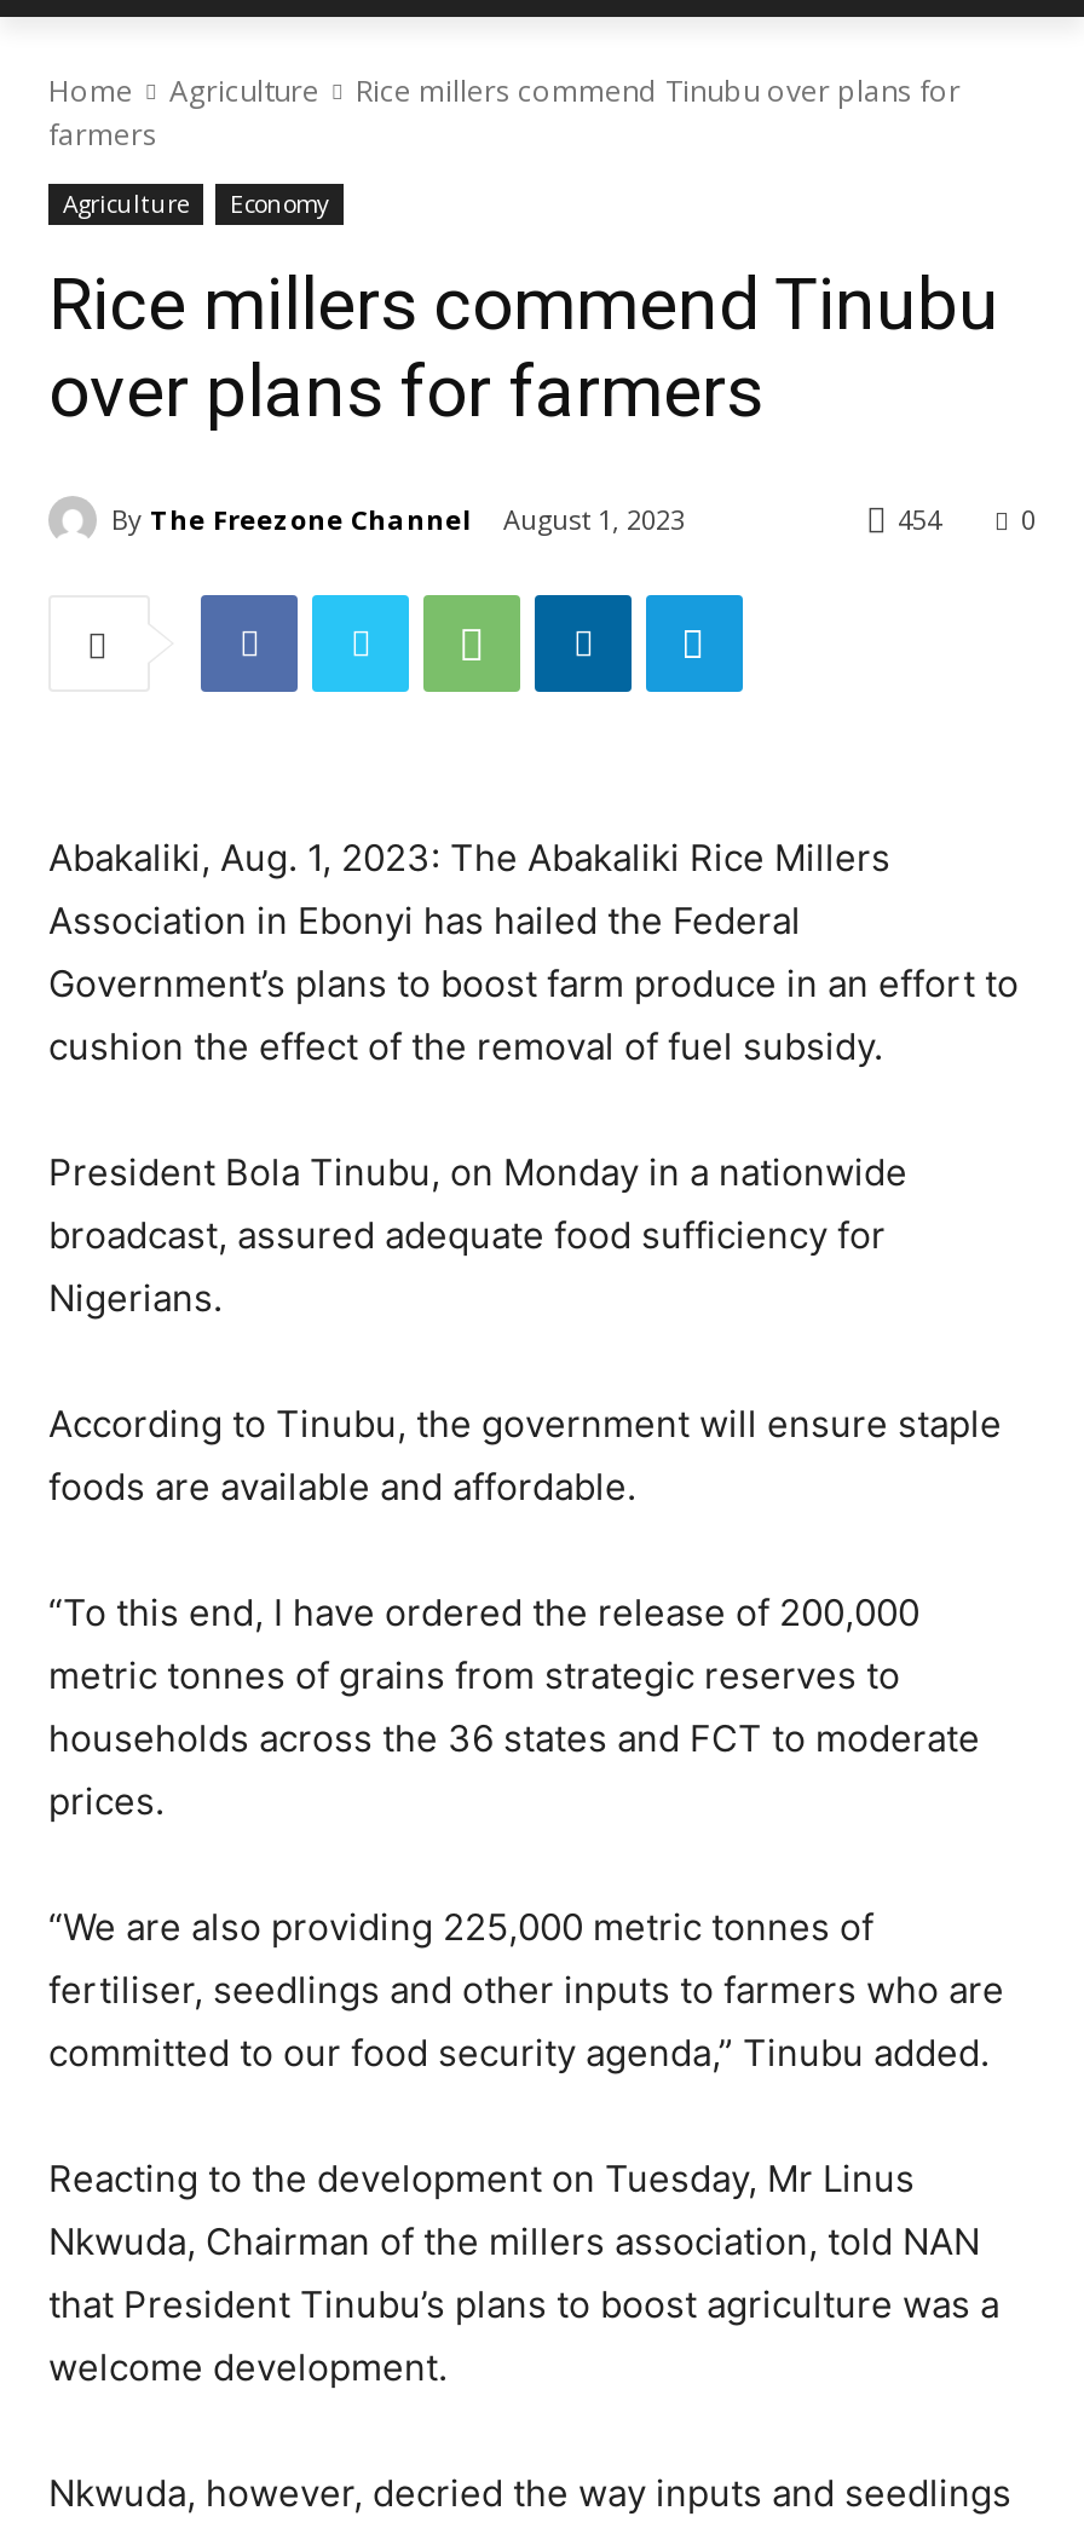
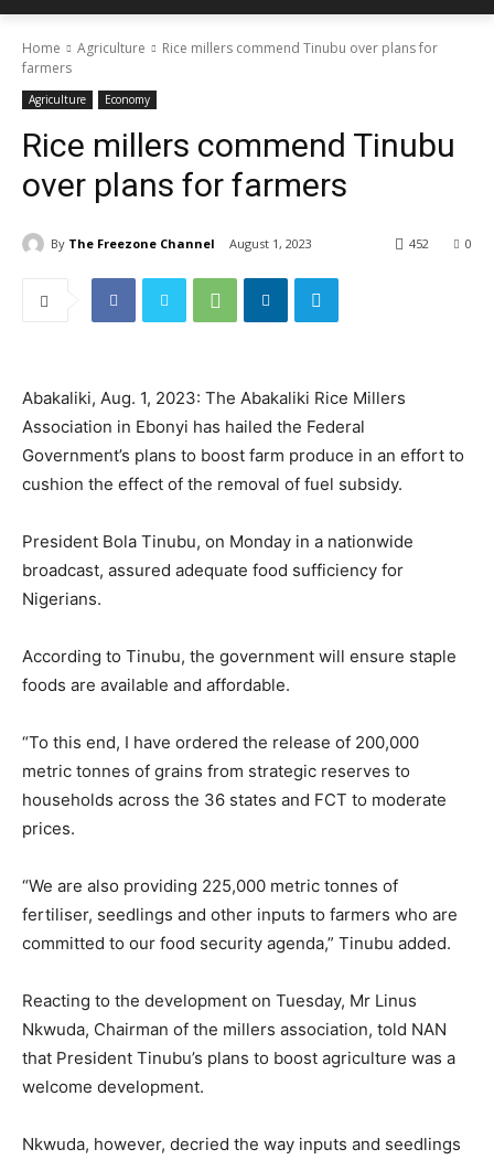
[898,501,941,537] 454 -> [409,235,429,252] 452

